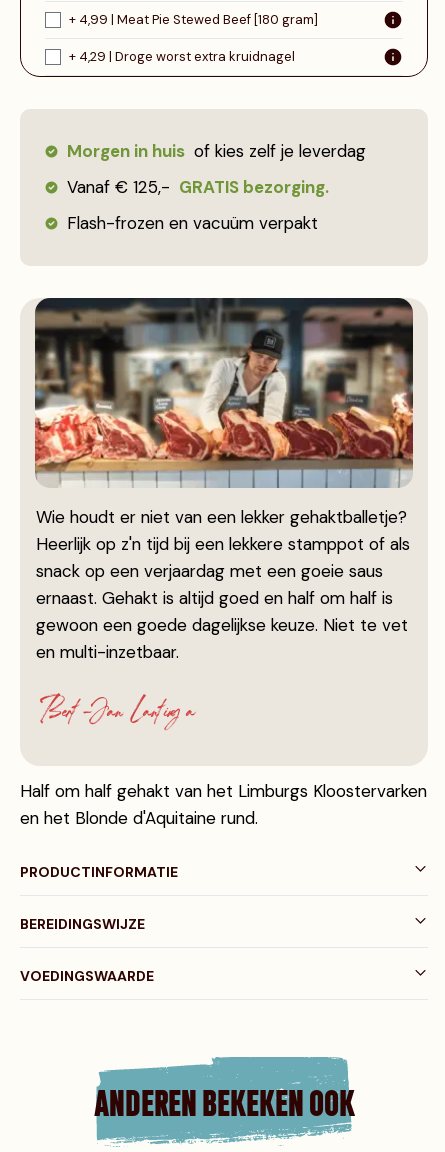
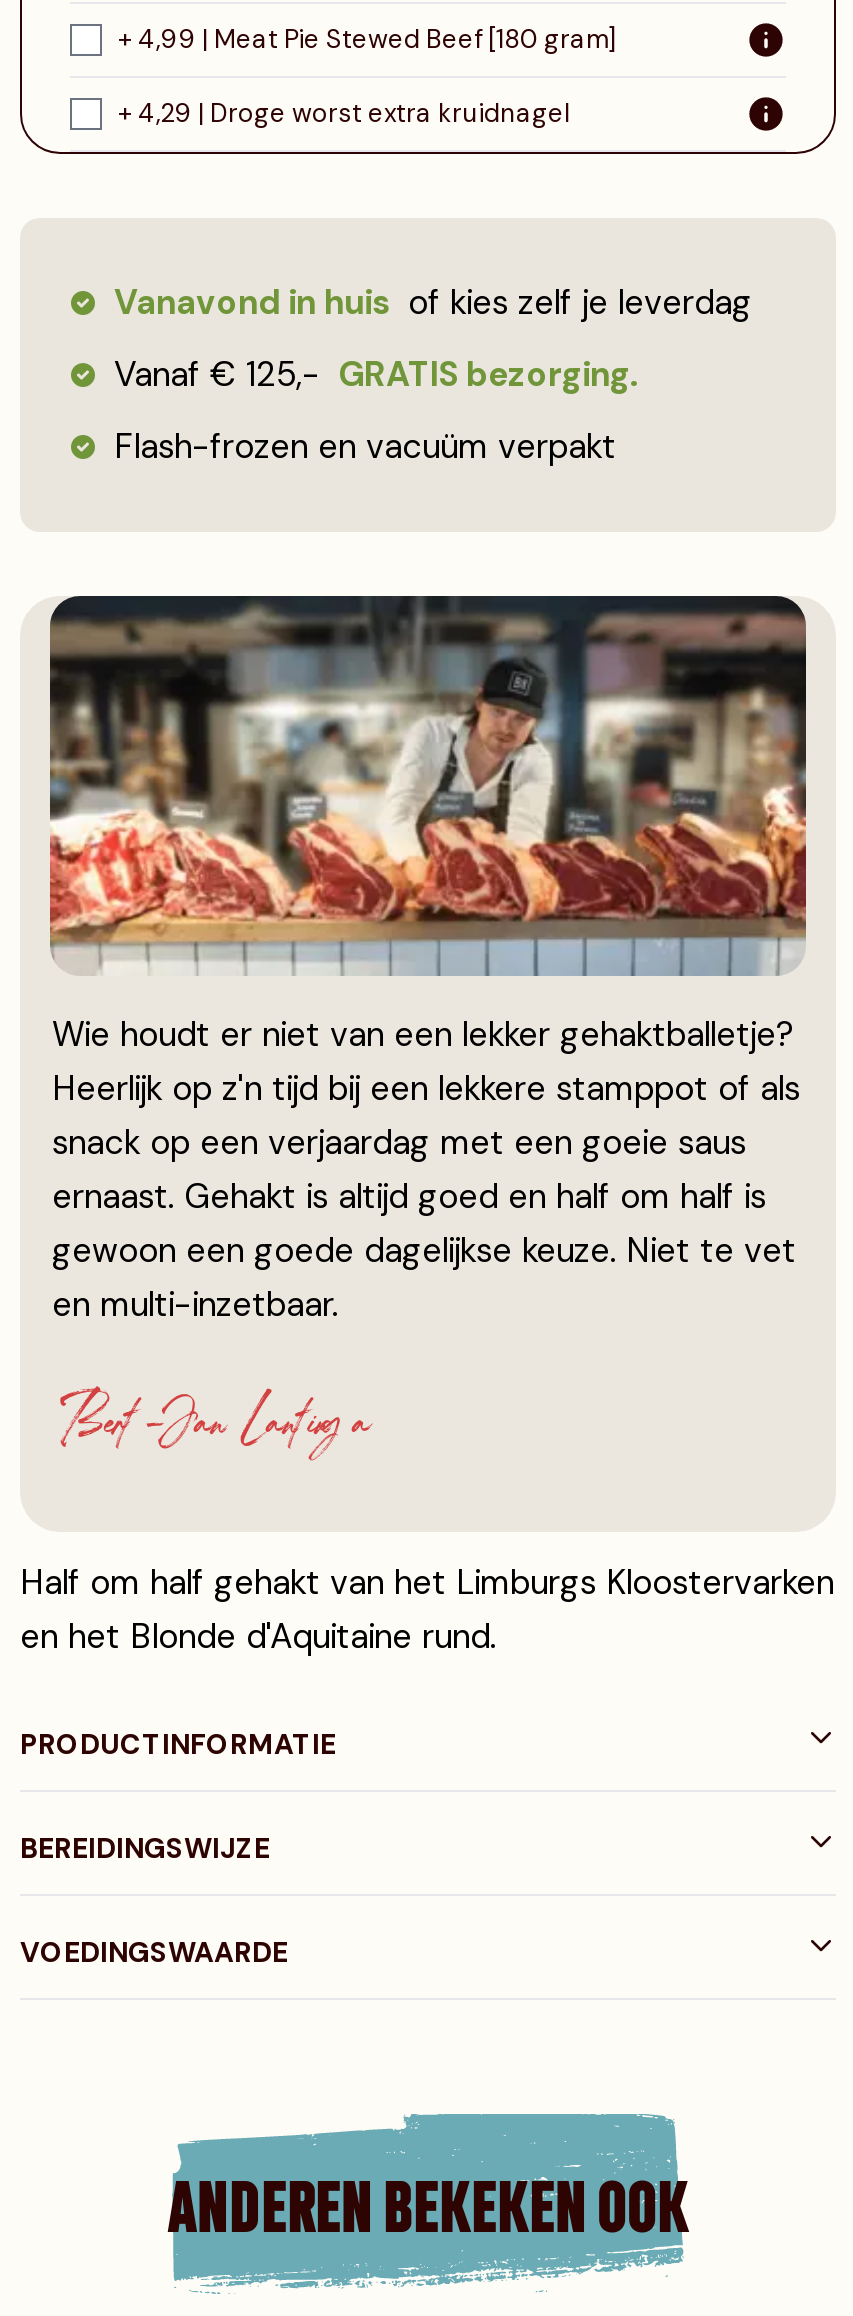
[67,140,366,162] Morgen in huis of kies zelf je leverdag -> [114,280,752,324] Vanavond in huis of kies zelf je leverdag

